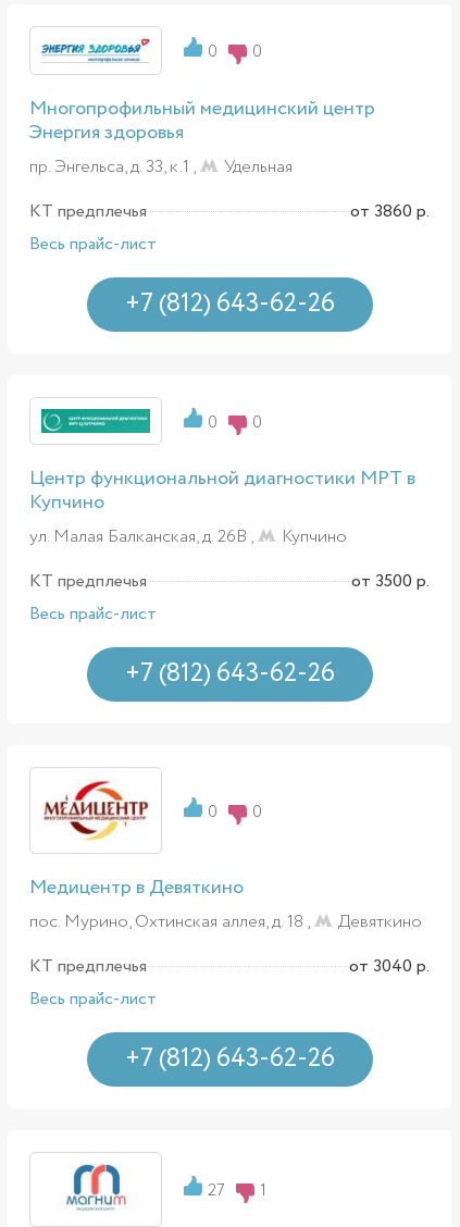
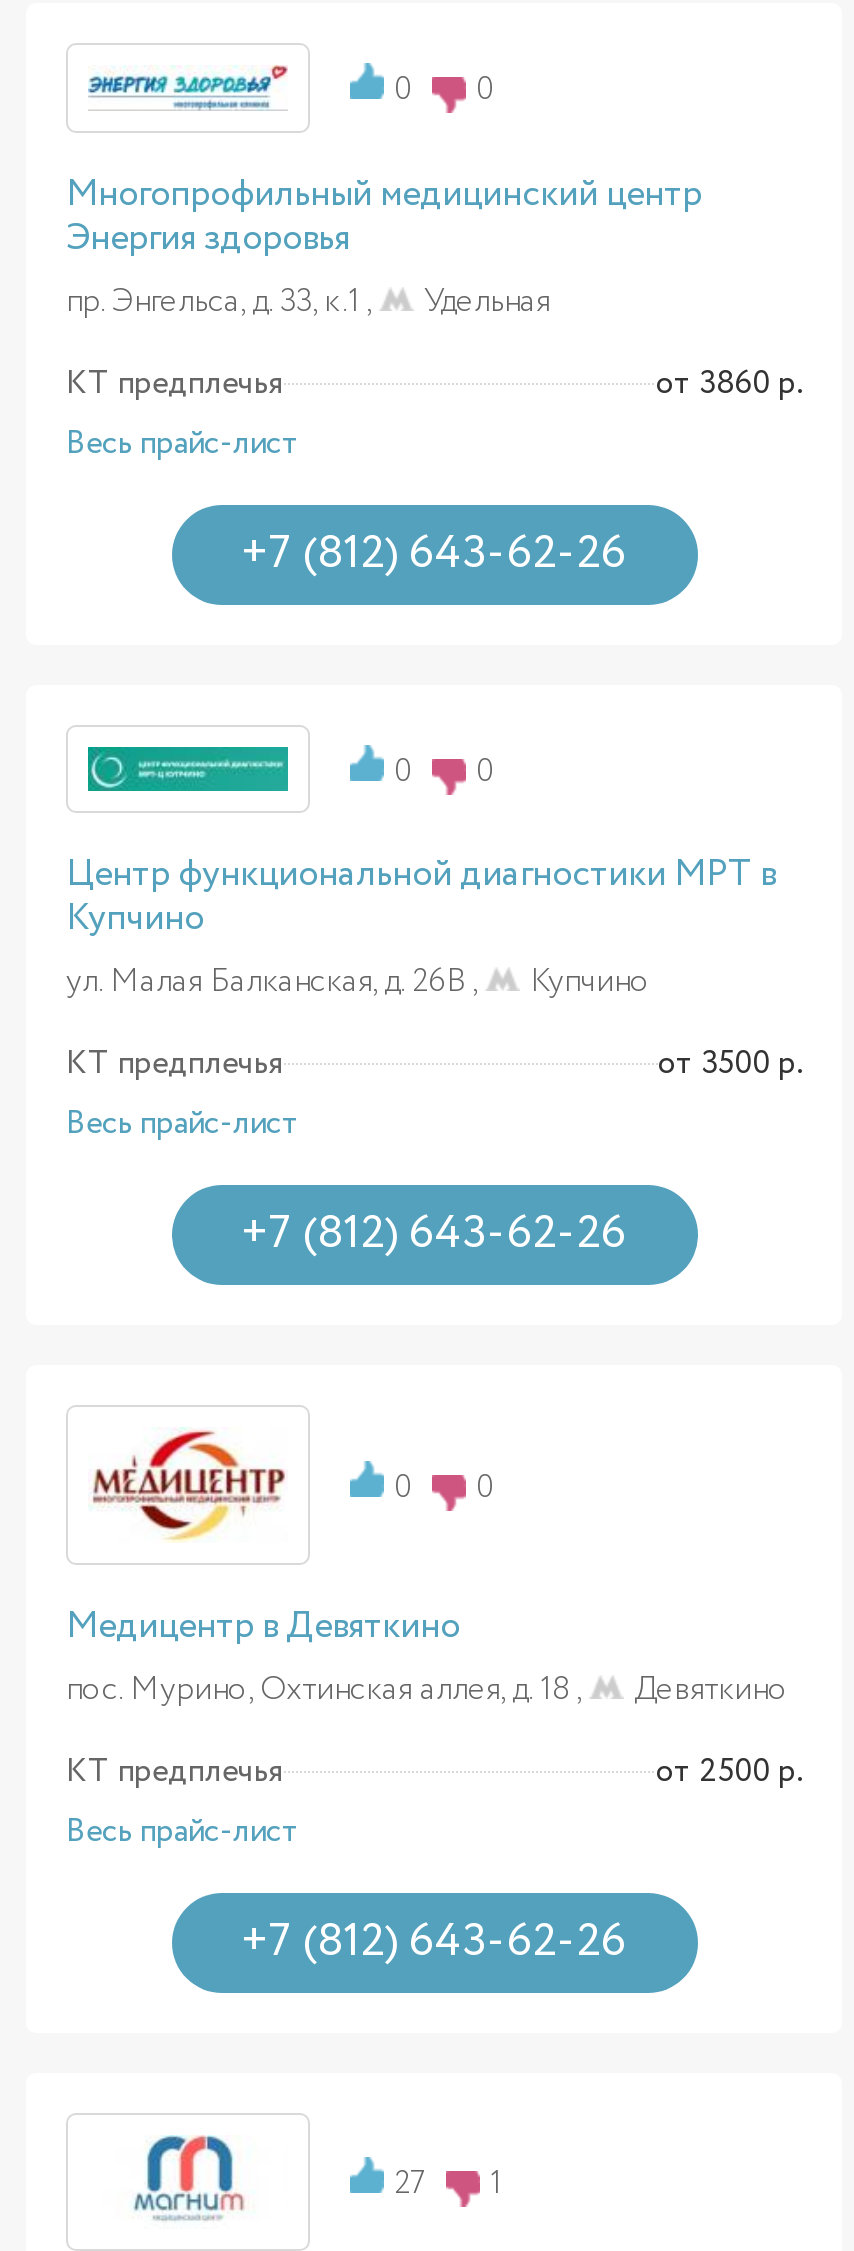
[349,954,430,979] от 3040 р. -> [656,1749,802,1795] от 2500 р.

